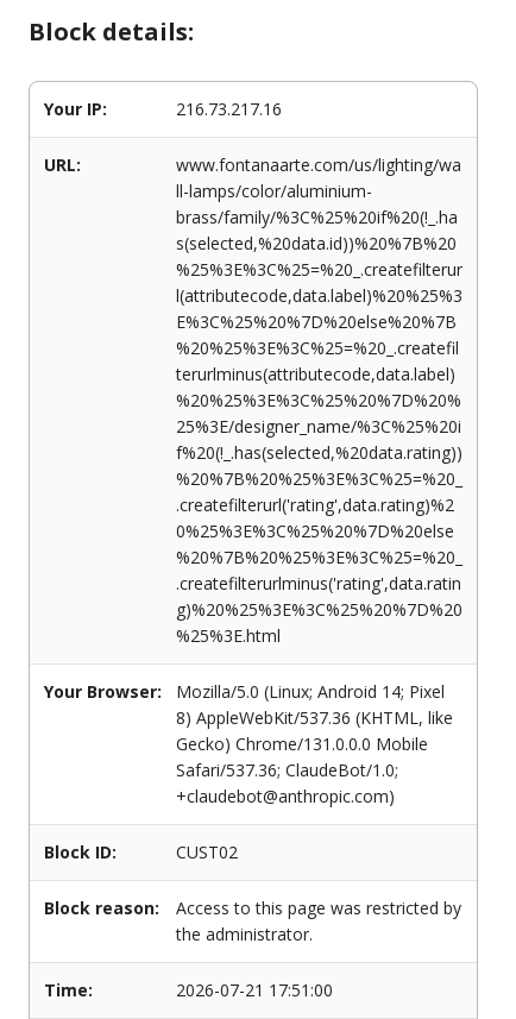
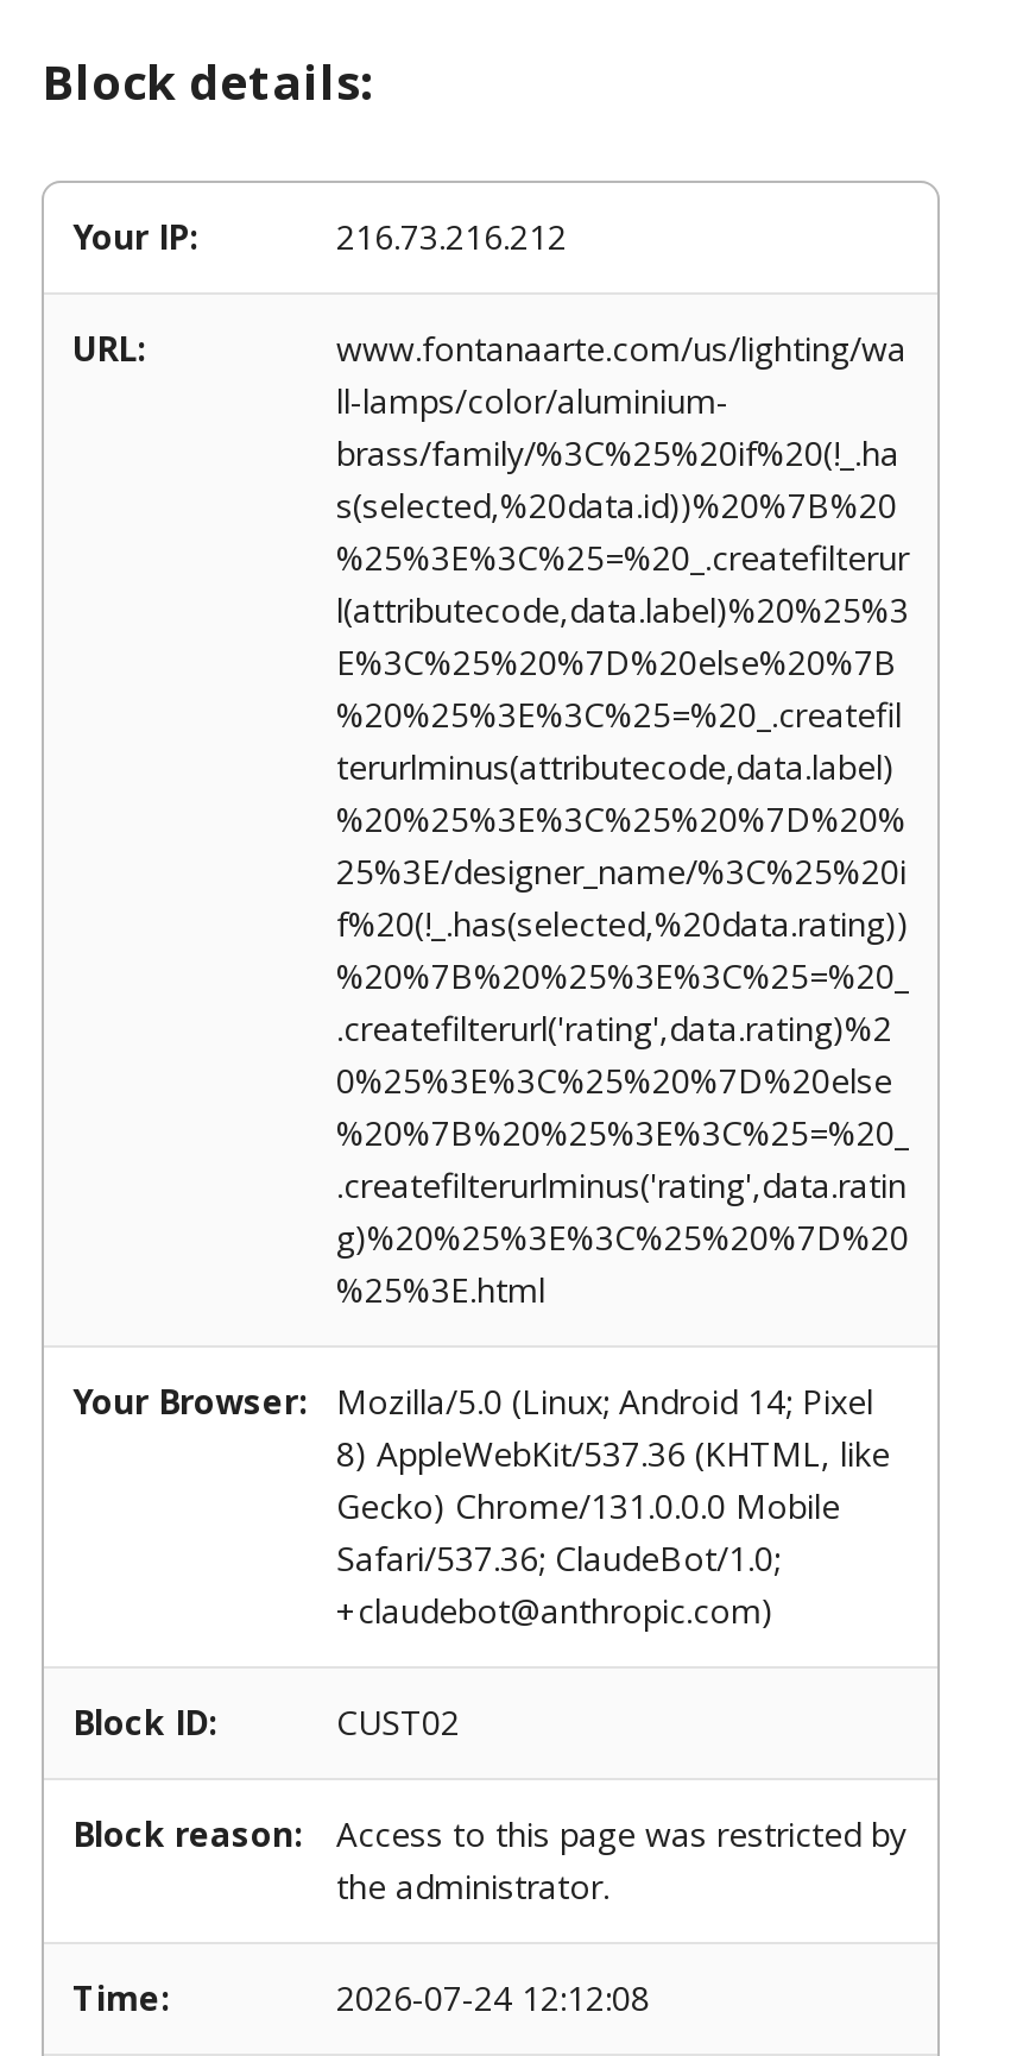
[176,98,282,120] 216.73.217.16 -> [336,214,567,259] 216.73.216.212
[176,979,333,1001] 2026-07-21 17:51:00 -> [336,1975,650,2020] 2026-07-24 12:12:08

